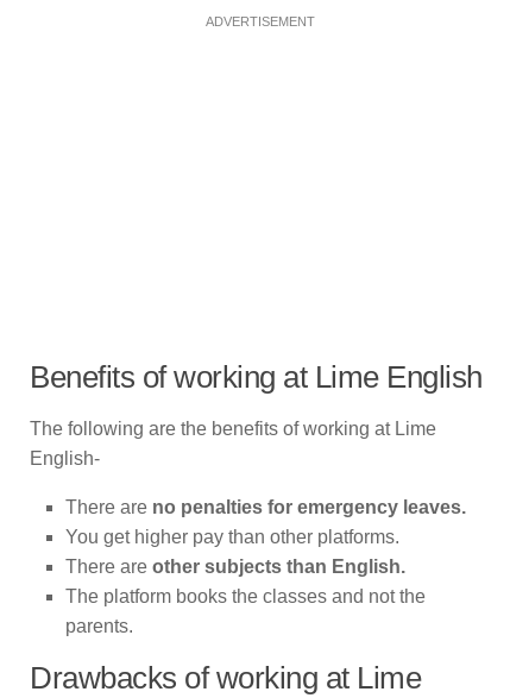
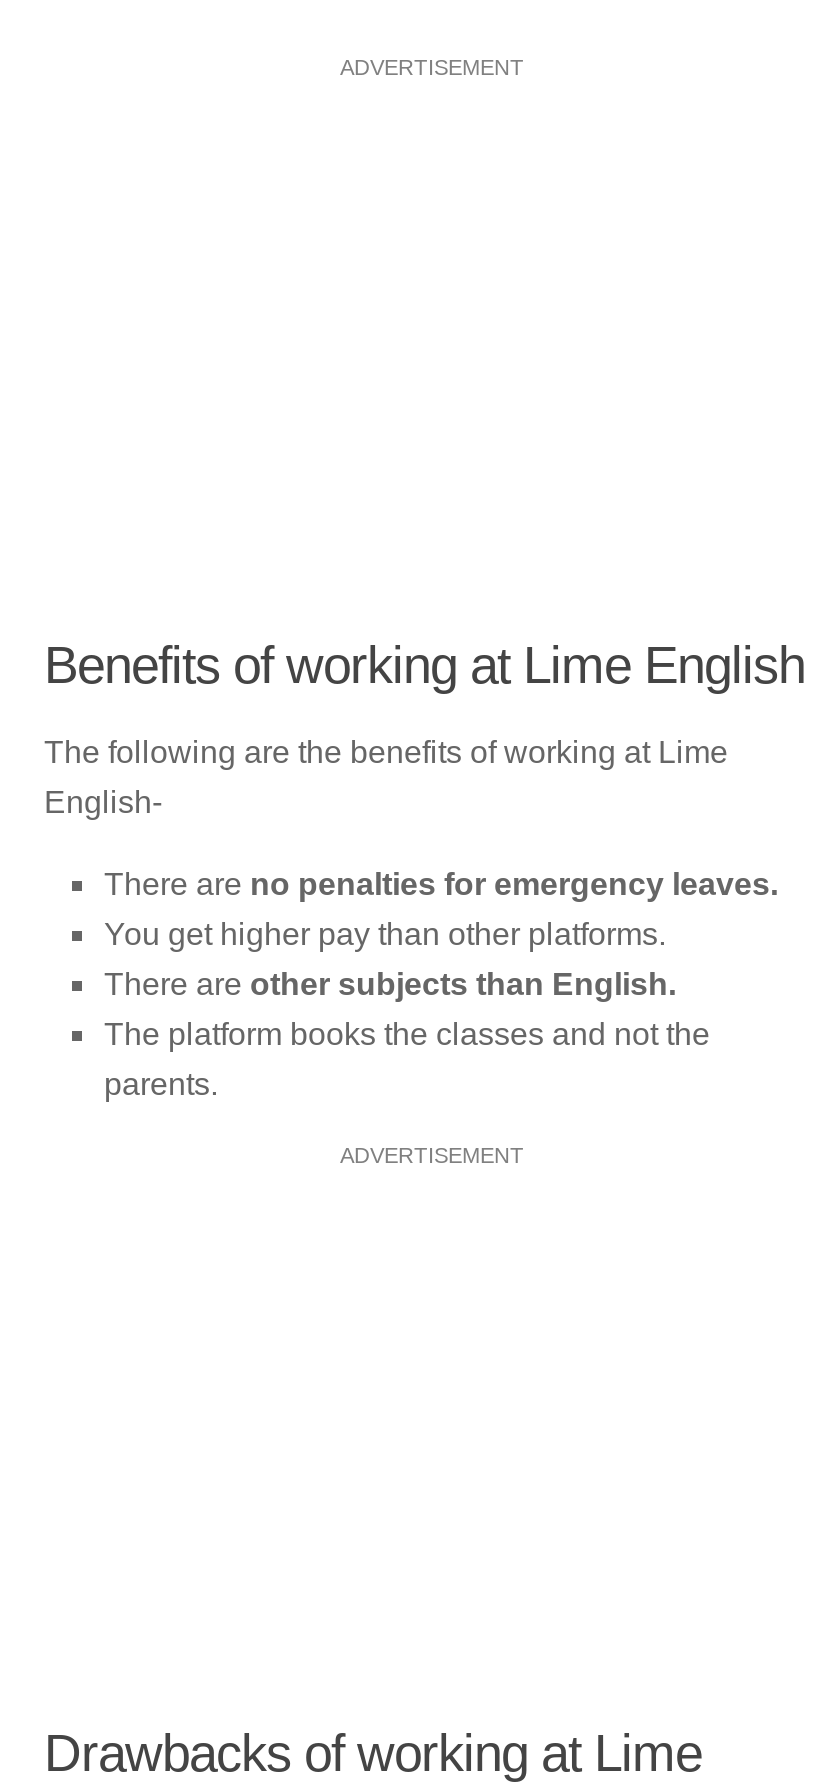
none -> [340,1143,524,1167] ADVERTISEMENT

